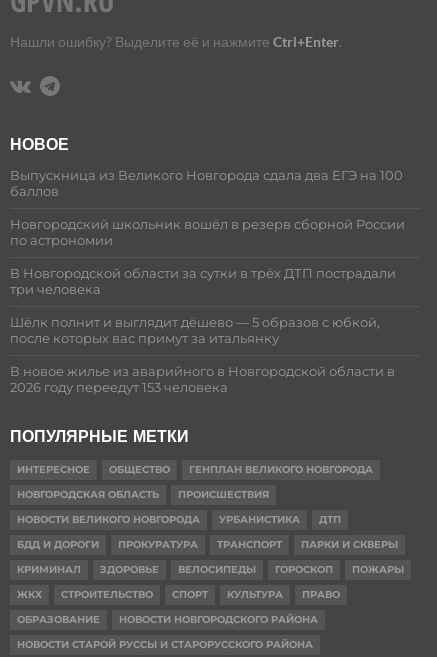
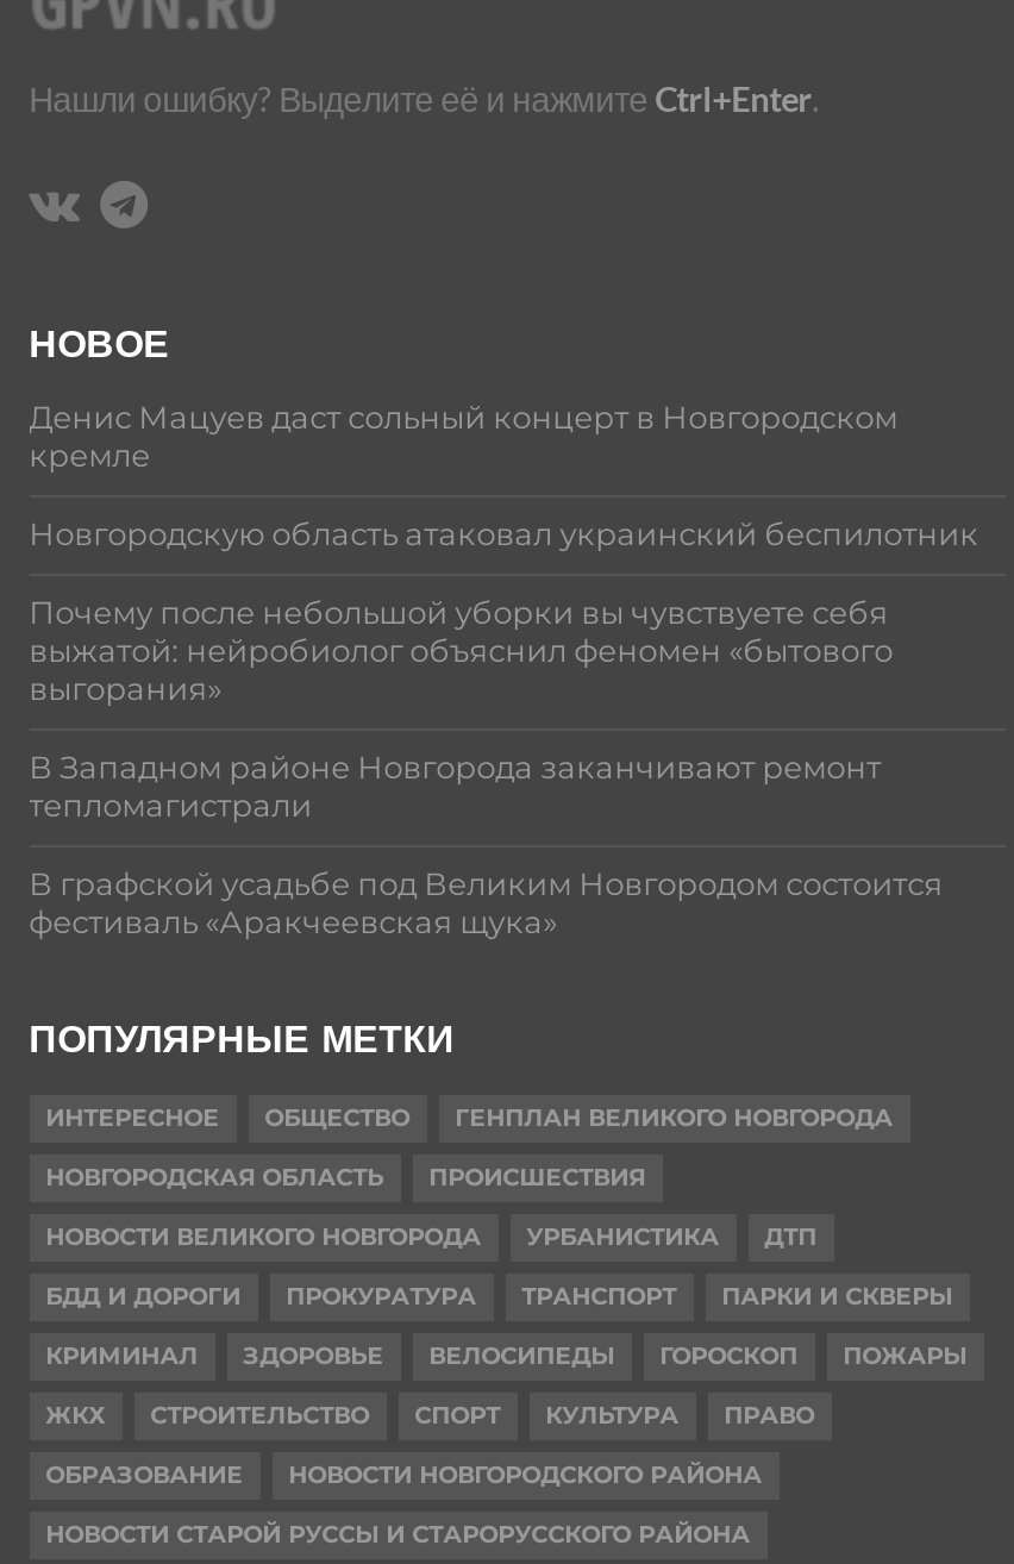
[10,167,403,198] Выпускница из Великого Новгорода сдала два ЕГЭ на 100 | баллов -> [29,399,898,473] Денис Мацуев даст сольный концерт в Новгородском | кремле
[10,216,405,247] Новгородский школьник вошёл в резерв сборной России | по астрономии -> [29,515,979,551] Новгородскую область атаковал украинский беспилотник
[10,265,396,296] В Новгородской области за сутки в трёх ДТП пострадали | три человека -> [29,594,893,706] Почему после небольшой уборки вы чувствуете себя | выжатой: нейробиолог объяснил феномен «бытового | выгорания»
[10,314,380,345] Шёлк полнит и выглядит дёшево — 5 образов с юбкой, | после которых вас примут за итальянку -> [29,749,881,822] В Западном районе Новгорода заканчивают ремонт | тепломагистрали
[10,363,395,394] В новое жилье из аварийного в Новгородской области в | 2026 году переедут 153 человека -> [29,865,943,939] В графской усадьбе под Великим Новгородом состоится | фестиваль «Аракчеевская щука»

